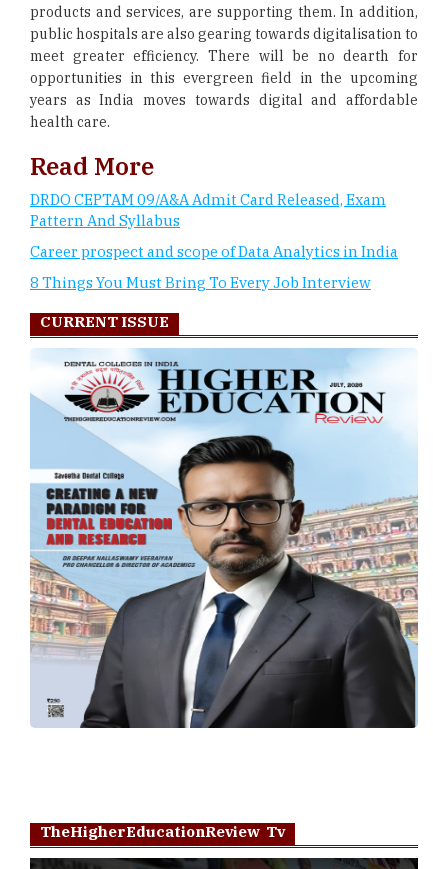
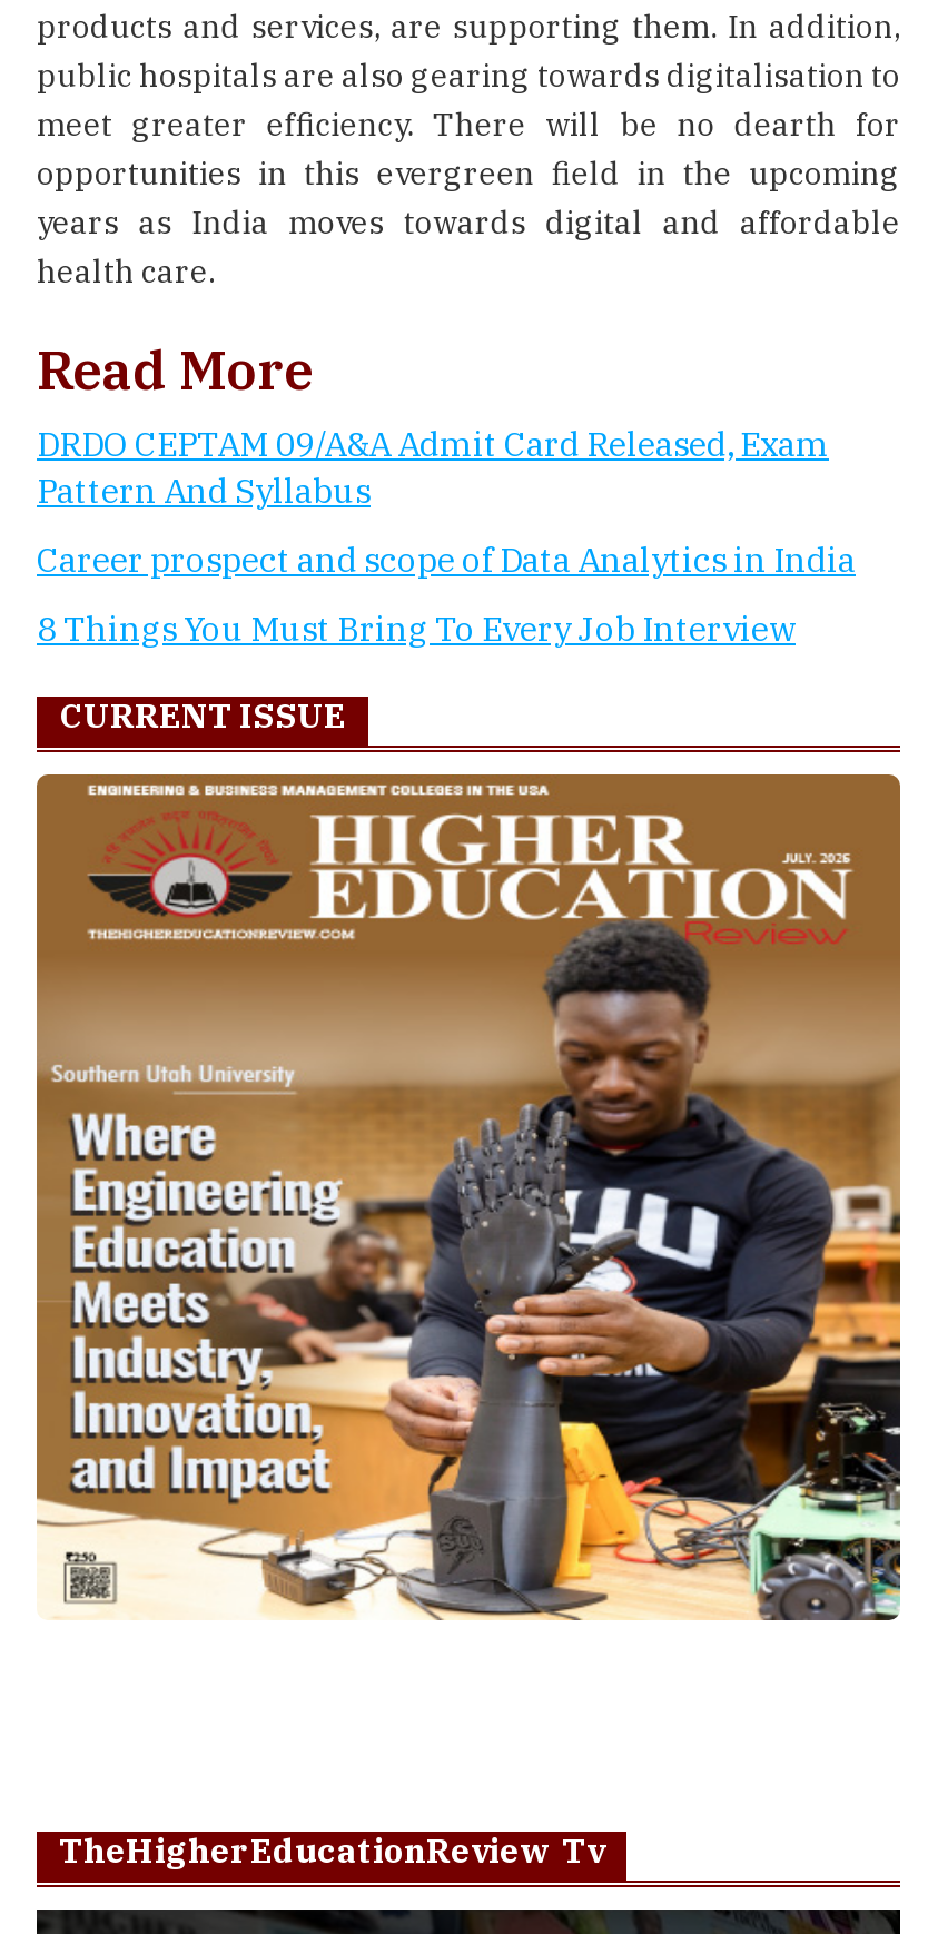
[30,348,418,729] [image] -> [34,772,902,1622] [image]

